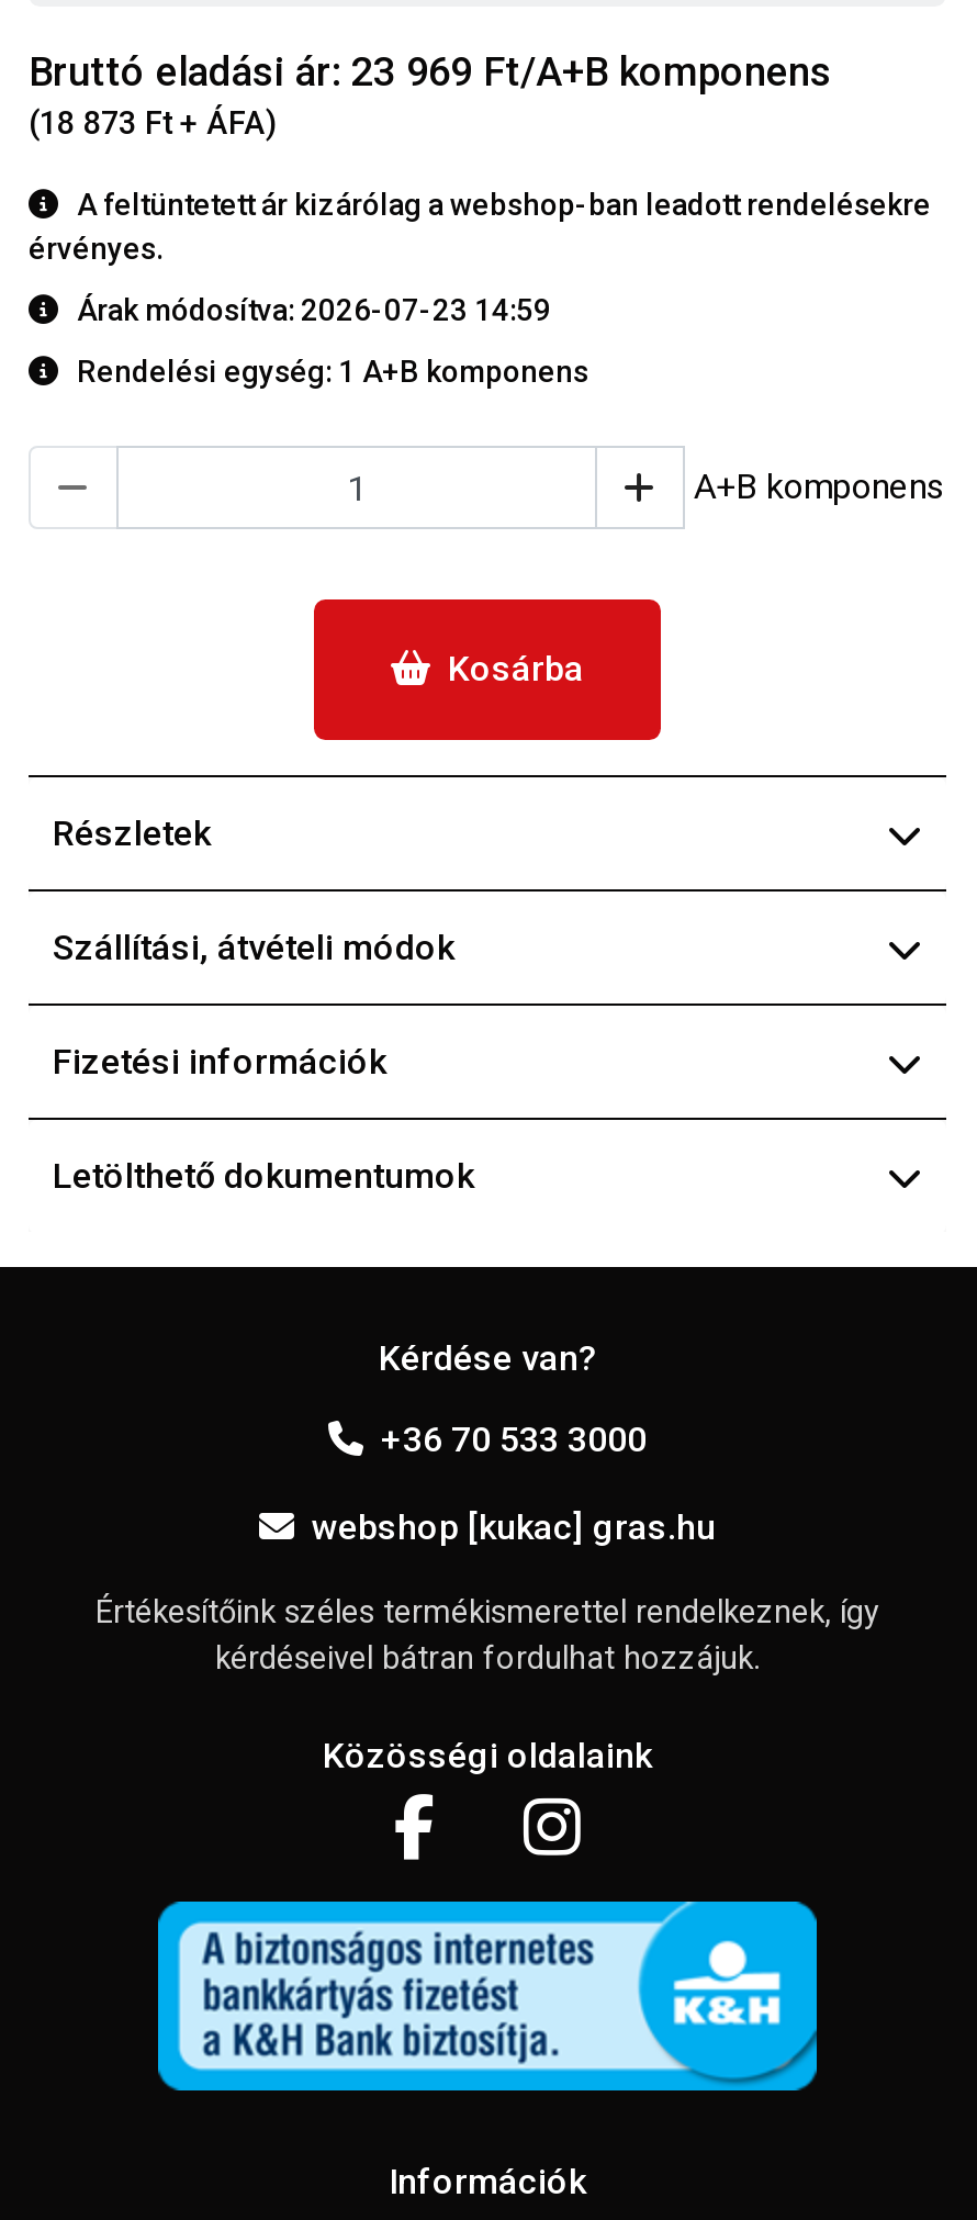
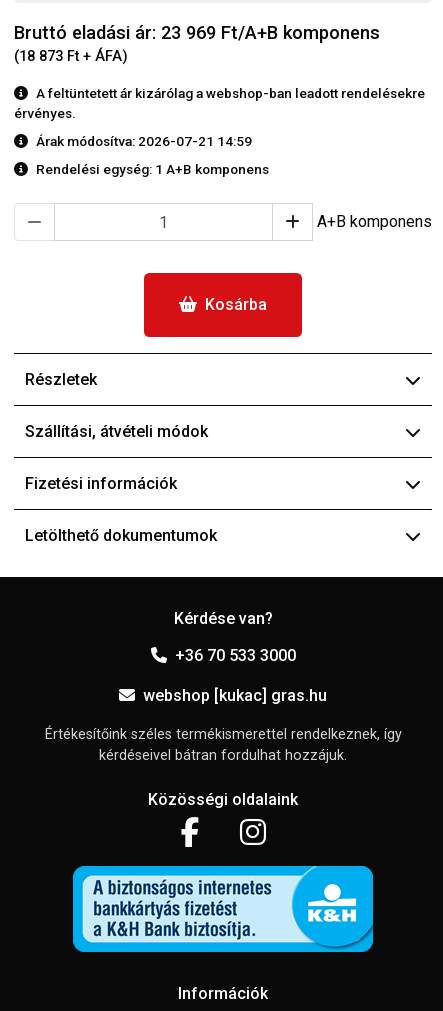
[77,292,551,327] Árak módosítva: 2026-07-23 14:59 -> [36,133,252,149] Árak módosítva: 2026-07-21 14:59

